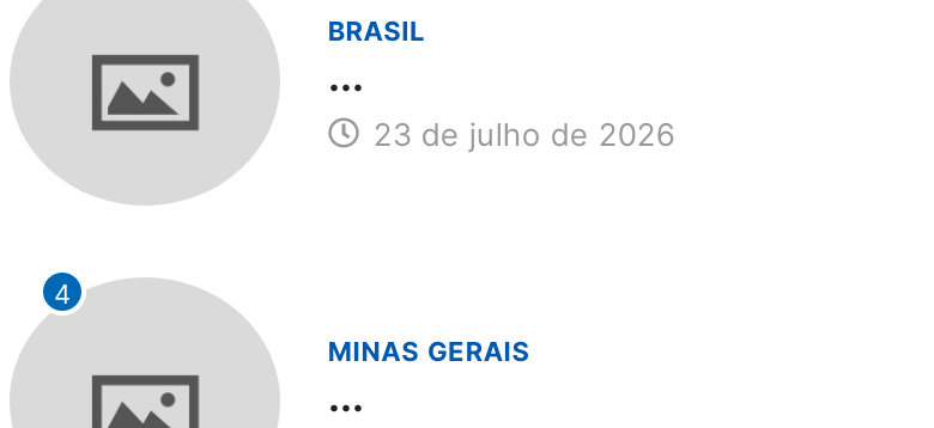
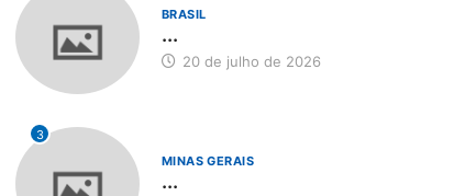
[364,115,675,154] 23 de julho de 2026 -> [178,53,321,70] 20 de julho de 2026
[54,278,71,311] 4 -> [36,127,43,143] 3

